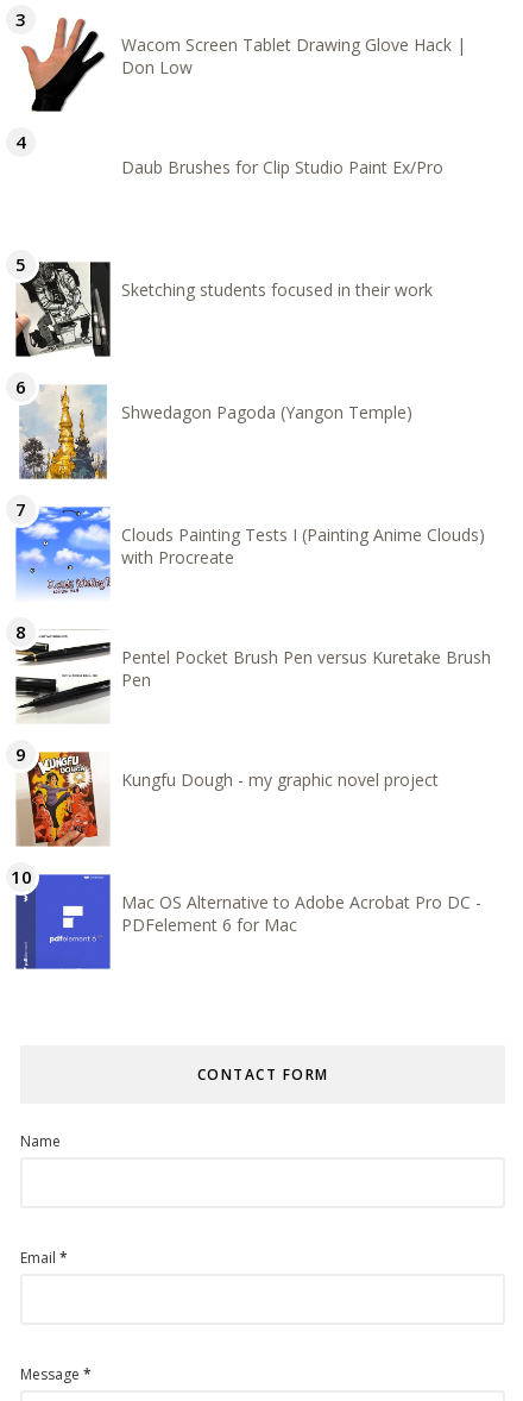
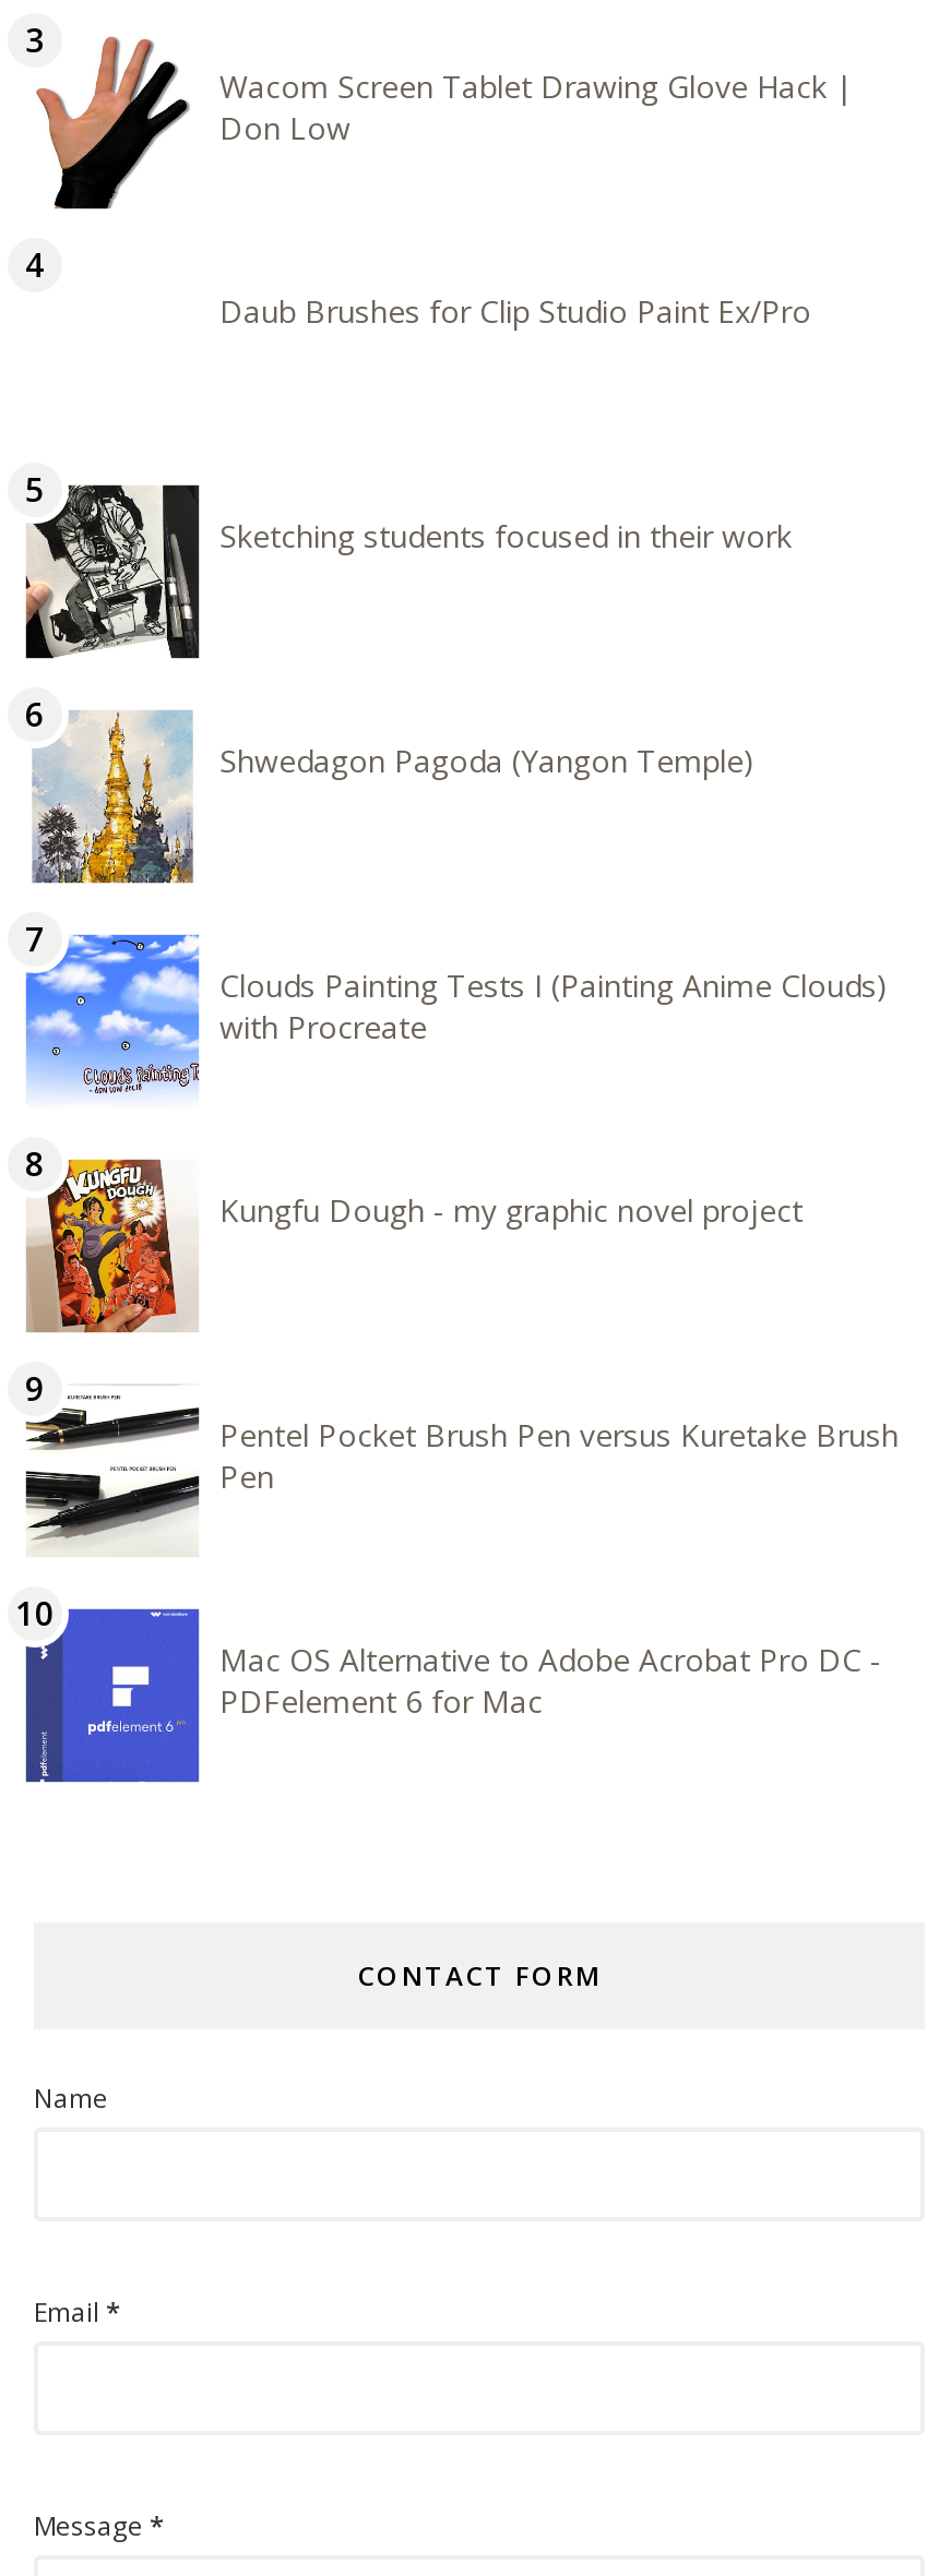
moved [11,622,491,721] -> [16,1370,899,1551]: [image] | Pentel Pocket Brush Pen versus Kuretake Brush | Pen
moved [15,750,439,847] -> [25,1157,803,1333]: [image] | Kungfu Dough - my graphic novel project

